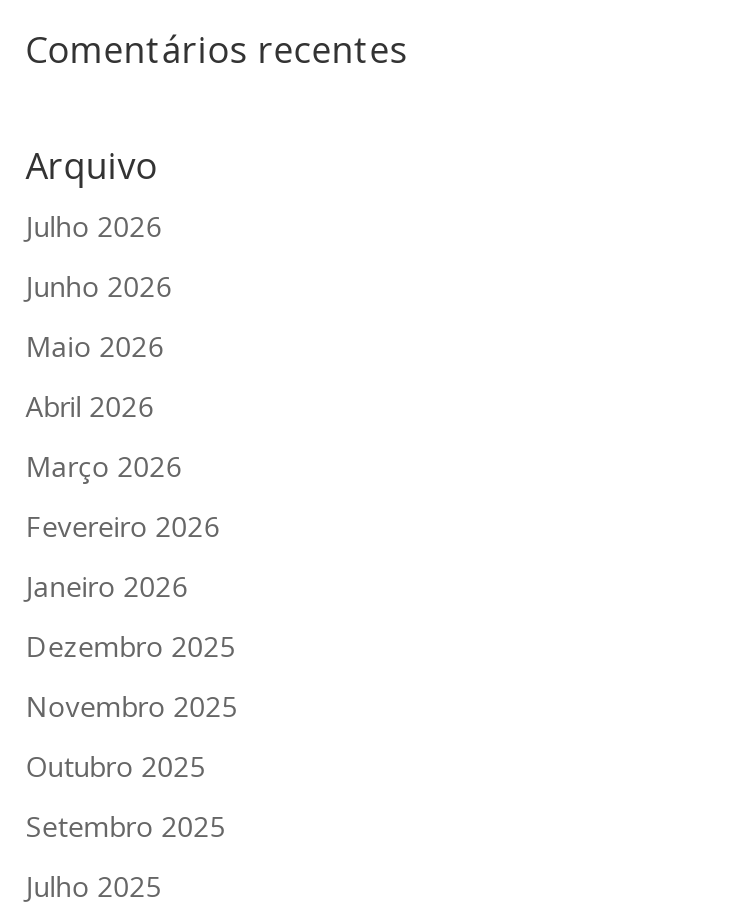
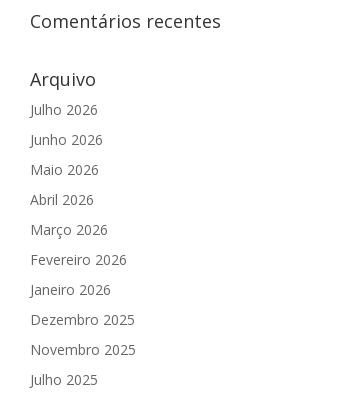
[26,748,226,846] Outubro 2025 | Setembro 2025 -> none

